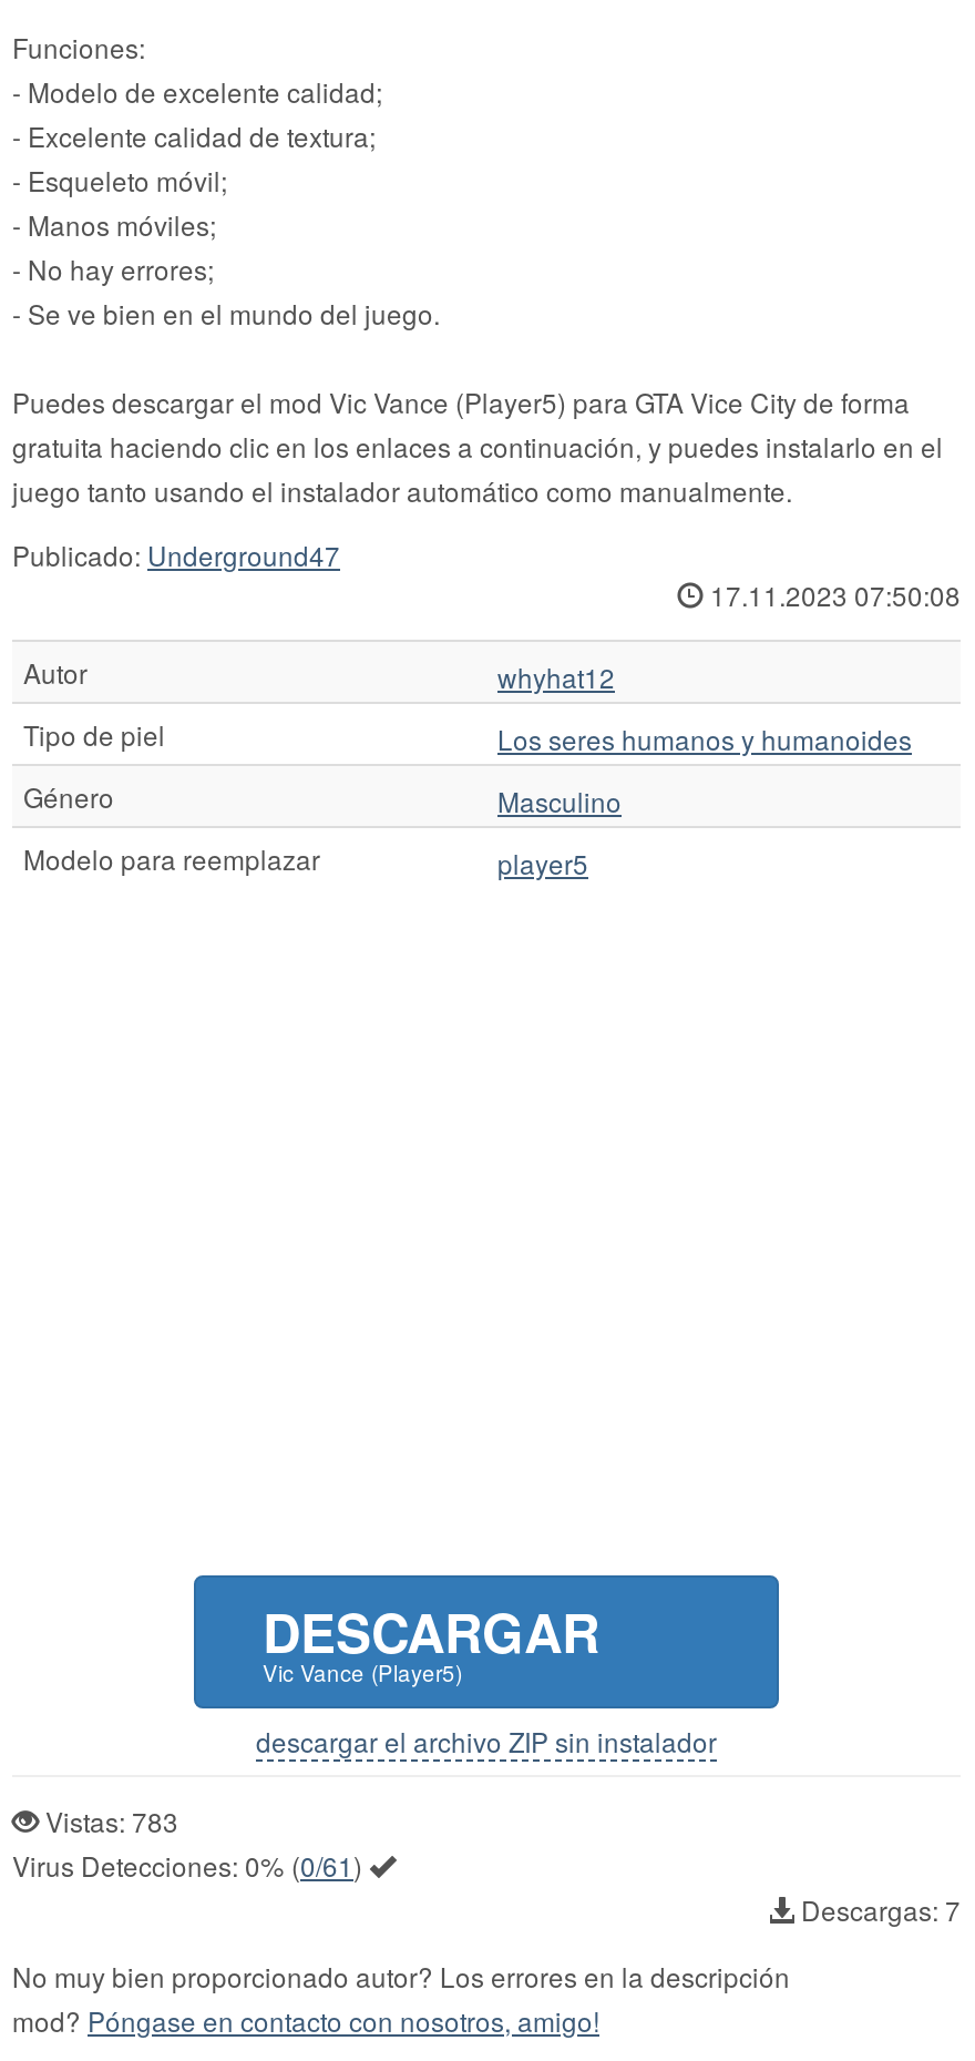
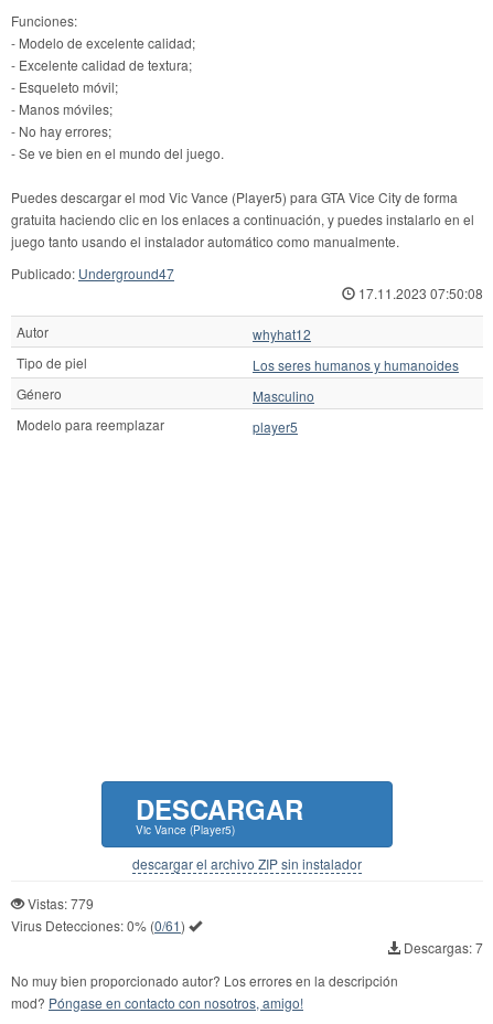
[39,1801,178,1839] Vistas: 783 -> [24,893,94,912] Vistas: 779

